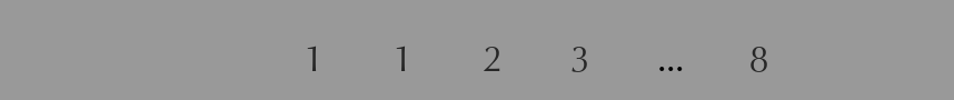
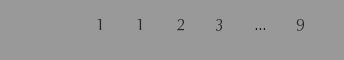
[749,37,768,80] 8 -> [296,15,304,34] 9

